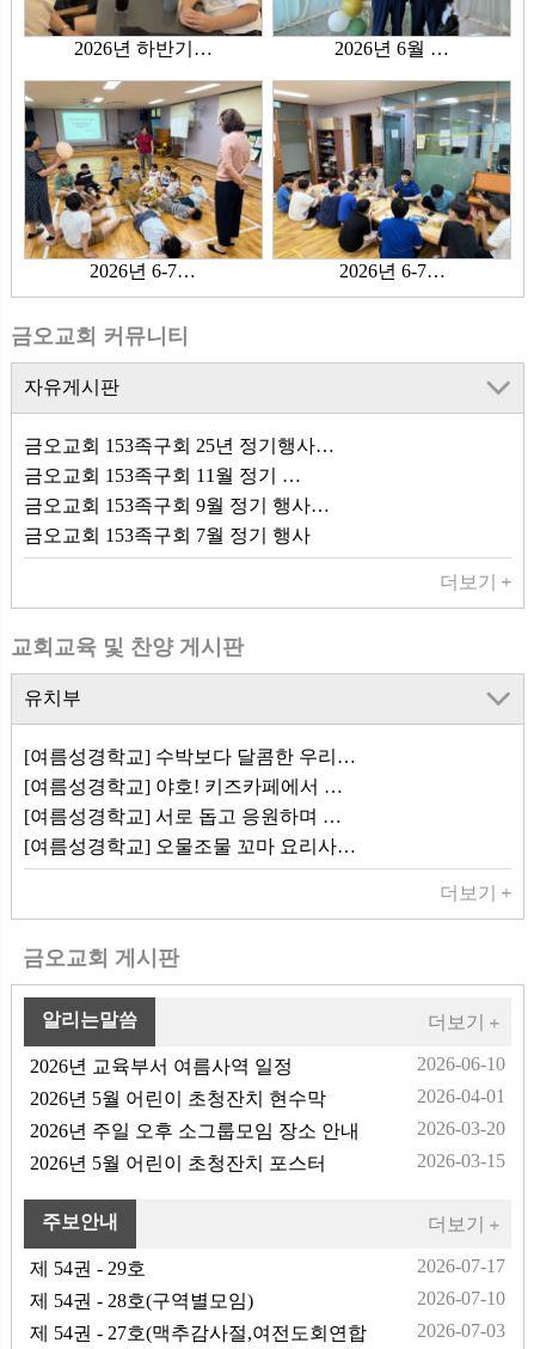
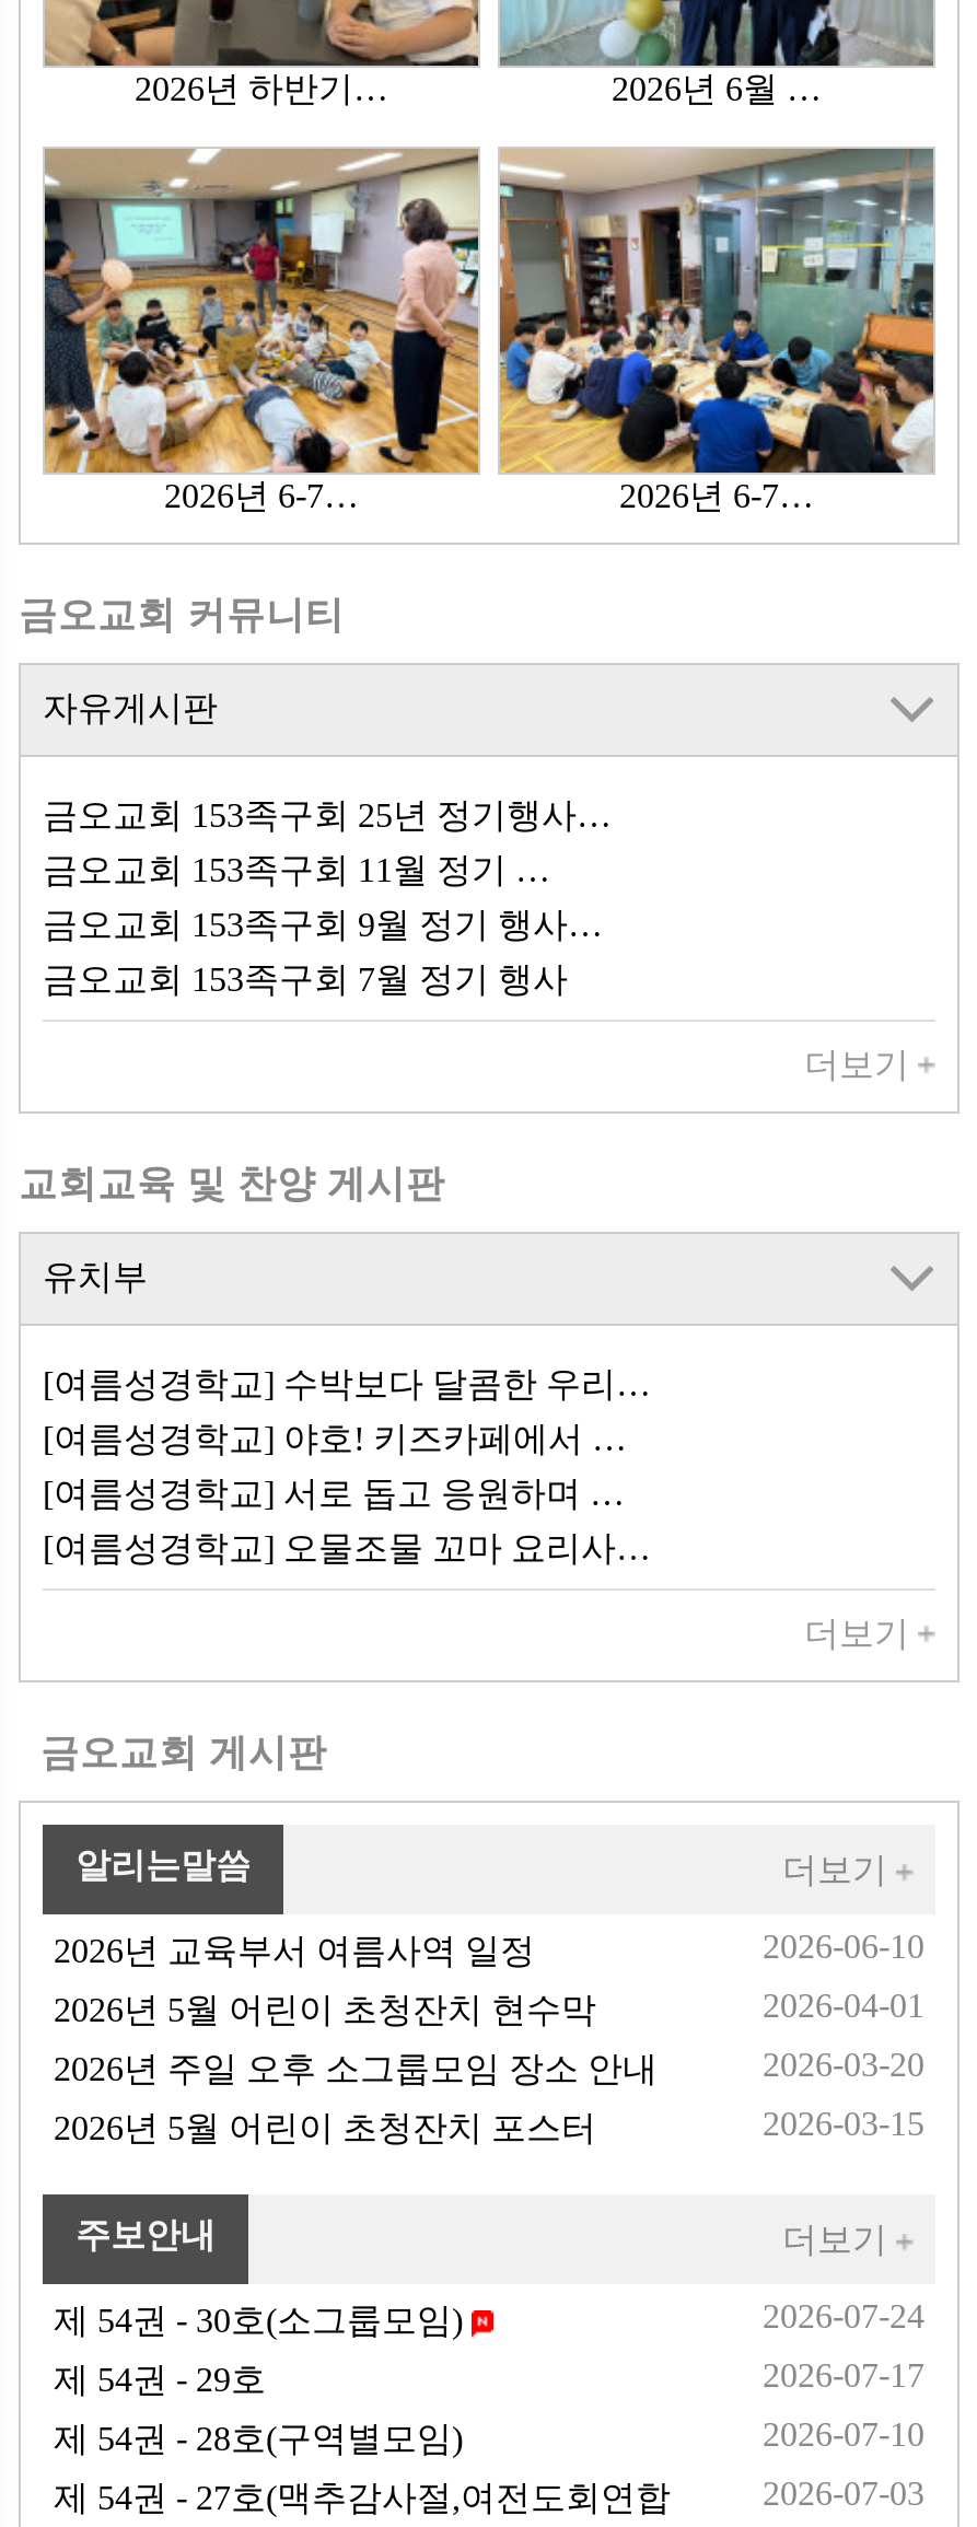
none -> [54,2298,924,2340] 제 54권 - 30호(소그룹모임) | 2026-07-24

